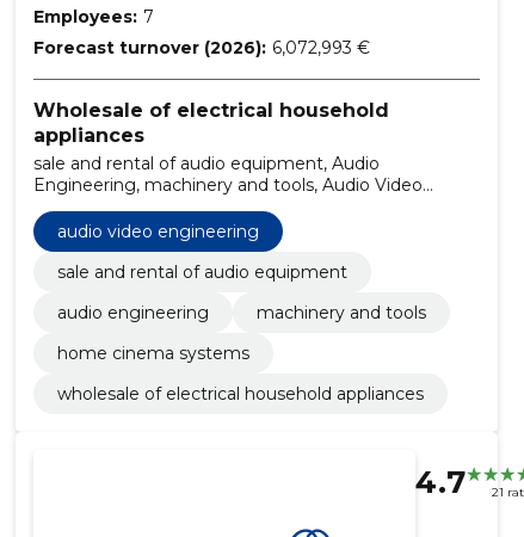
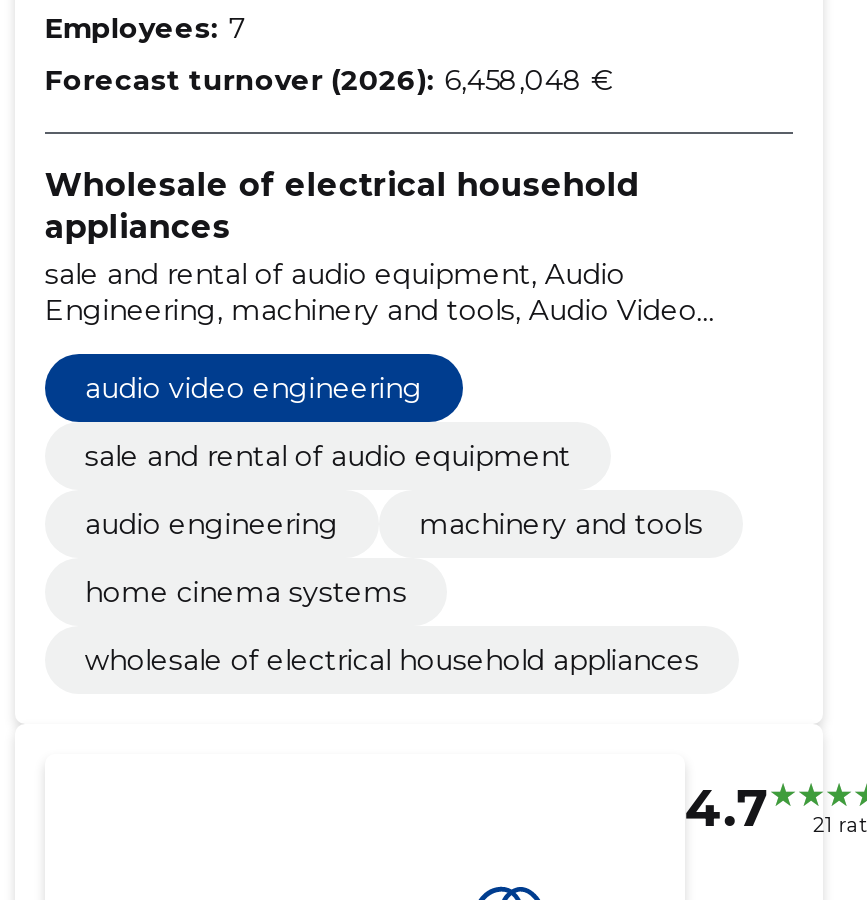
[33,37,370,58] Forecast turnover (2026): 6,072,993 € -> [45,61,613,97] Forecast turnover (2026): 6,458,048 €

